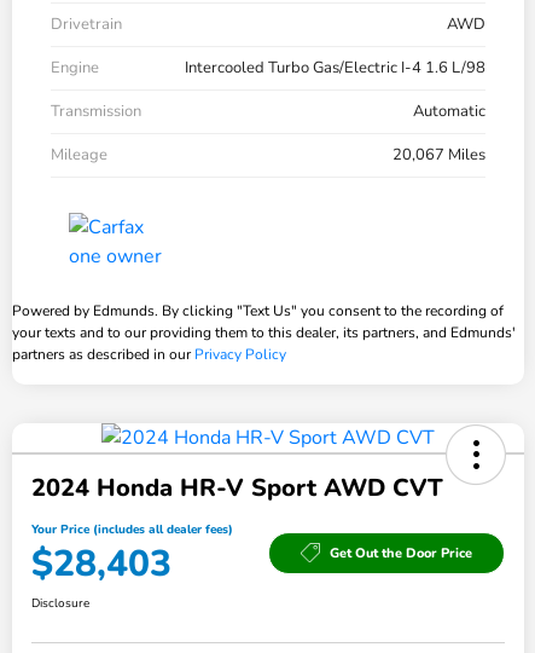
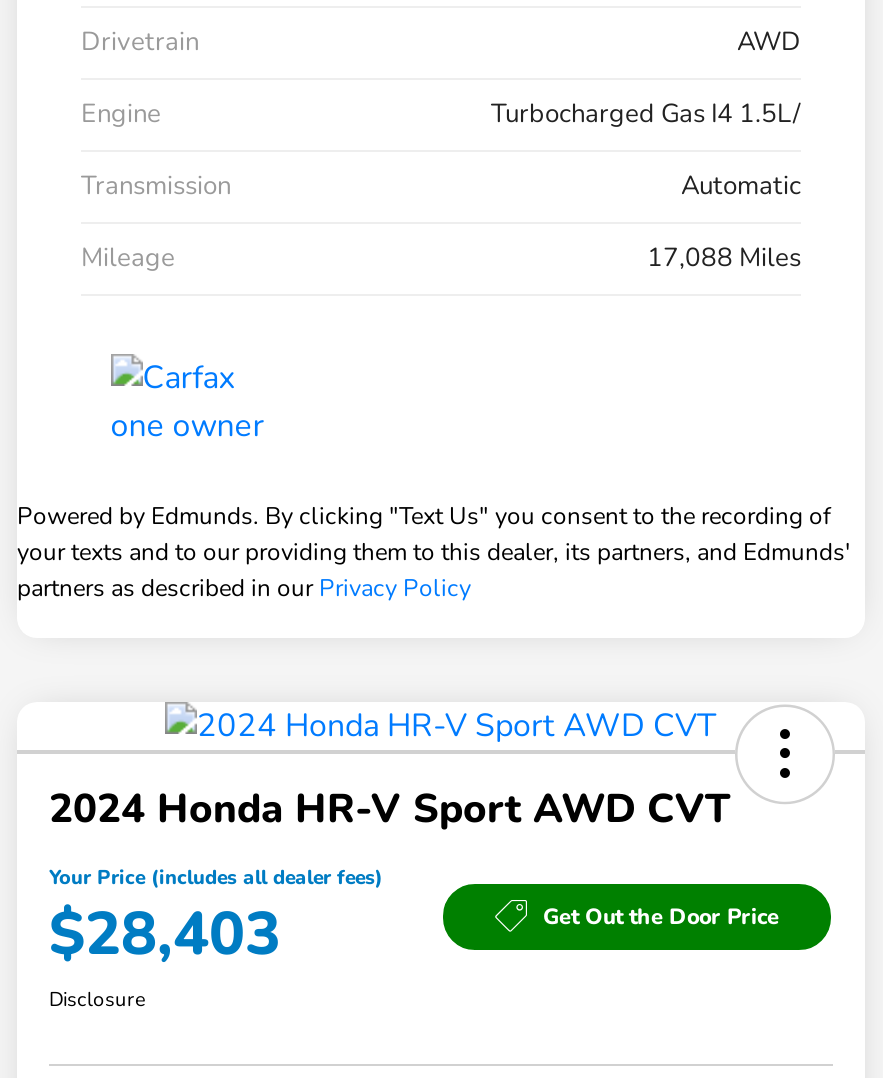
[185,57,485,79] Intercooled Turbo Gas/Electric I-4 1.6 L/98 -> [491,96,801,132] Turbocharged Gas I4 1.5L/
[392,144,485,166] 20,067 Miles -> [647,240,801,276] 17,088 Miles

